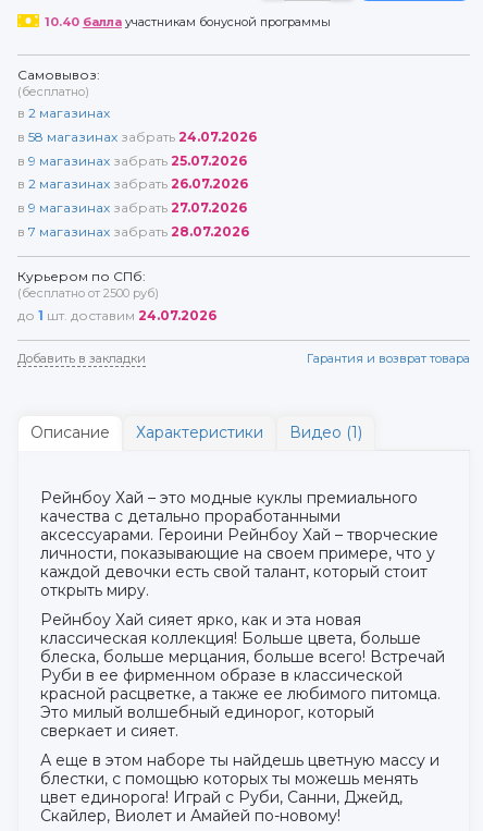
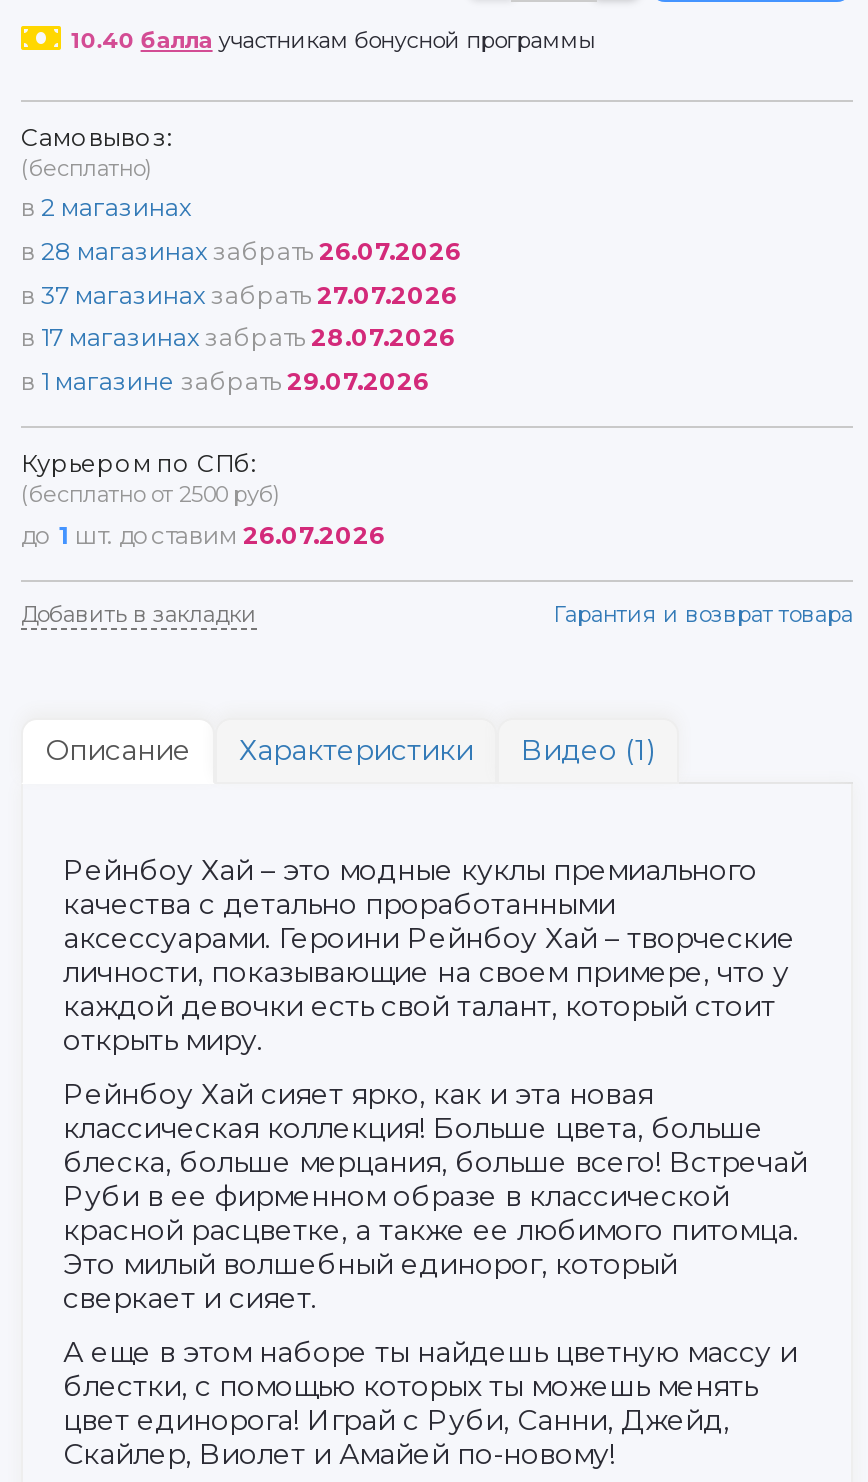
[17,128,257,240] в 58 магазинах забрать 24.07.2026 | в 9 магазинах забрать 25.07.2026 | в 2 магазинах забрать 26.07.2026 | в 9 магазинах забрать 27.07.2026 | в 7 магазинах забрать 28.07.2026 -> [21,236,461,396] в 28 магазинах забрать 26.07.2026 | в 37 магазинах забрать 27.07.2026 | в 17 магазинах забрать 28.07.2026 | в 1 магазине забрать 29.07.2026
[17,307,216,323] до 1 шт. доставим 24.07.2026 -> [21,520,385,550] до 1 шт. доставим 26.07.2026

